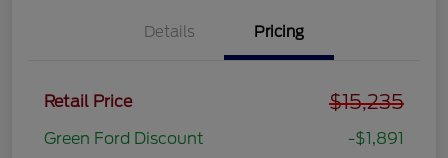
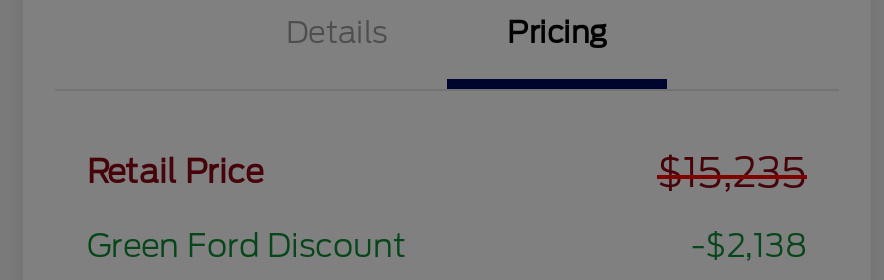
[348,129,404,148] -$1,891 -> [691,226,807,264] -$2,138

